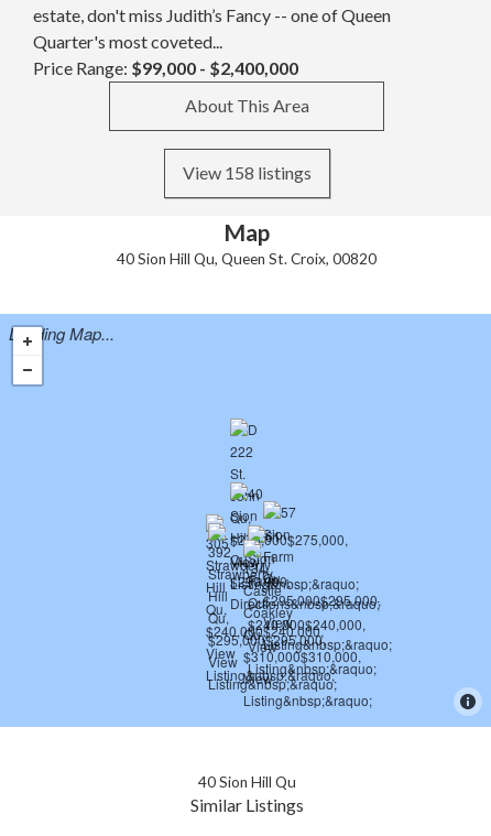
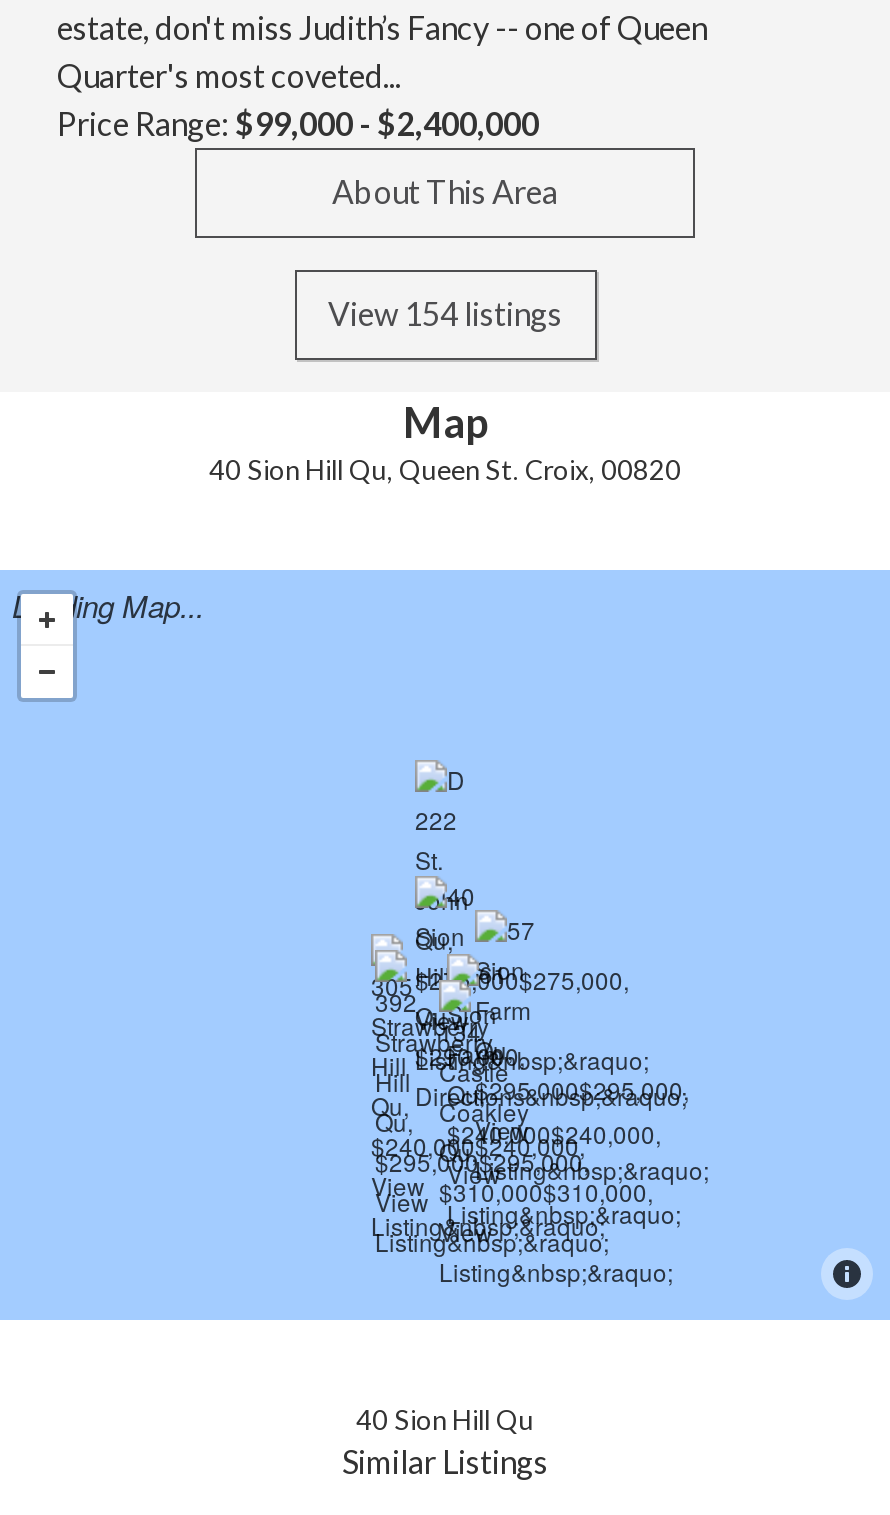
[182,162,311,183] View 158 listings -> [328,295,562,333] View 154 listings

